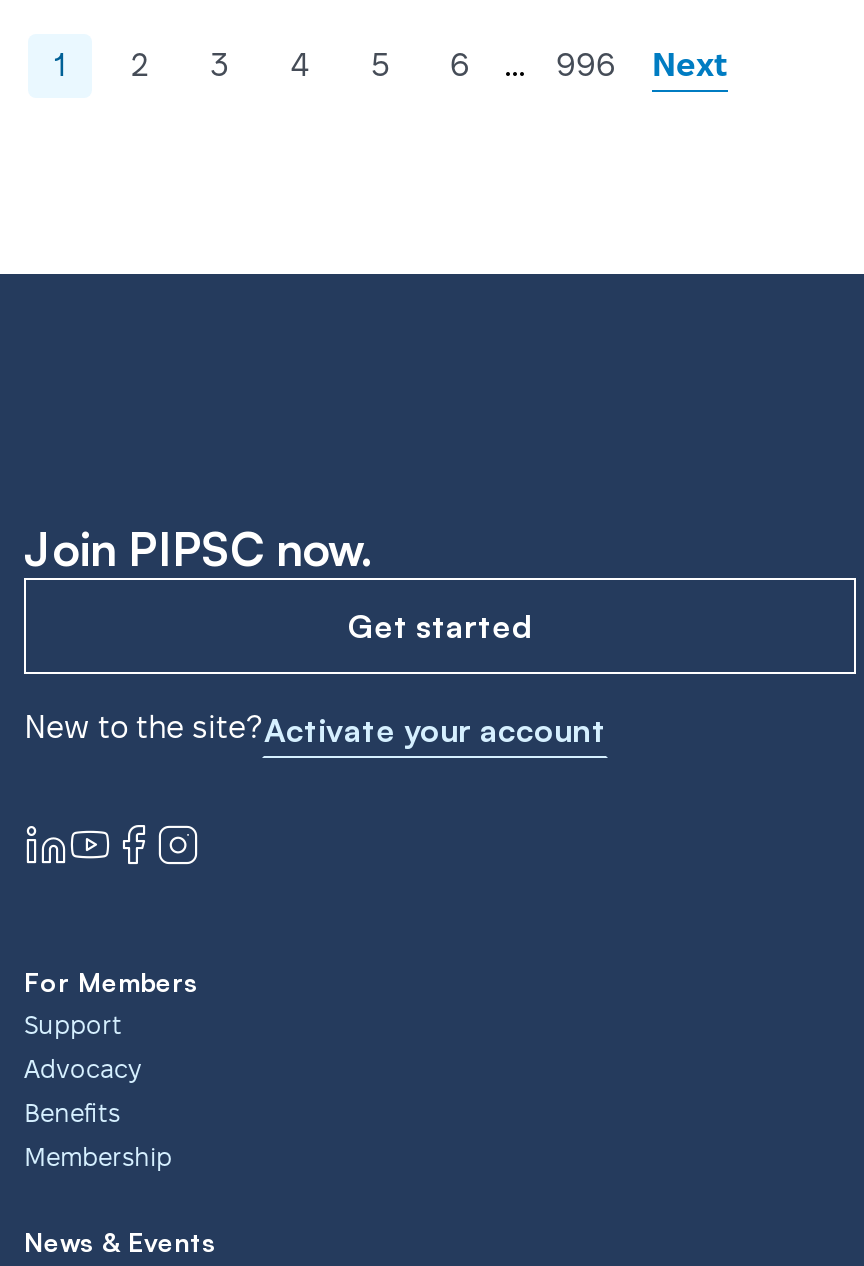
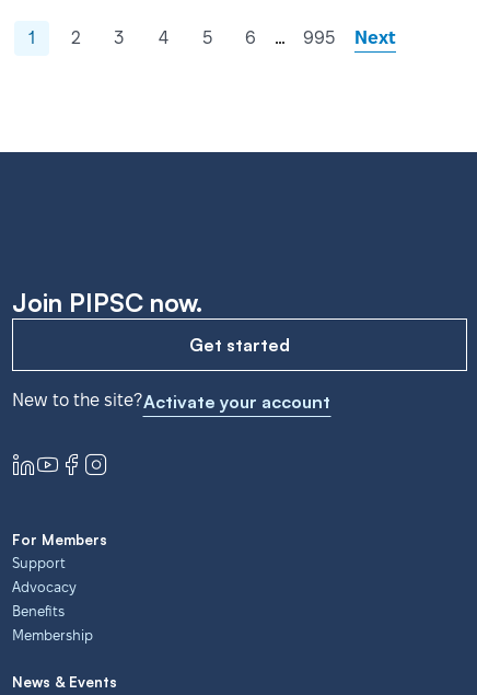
[556,49,616,83] 996 -> [303,29,335,48] 995

